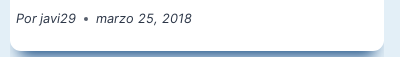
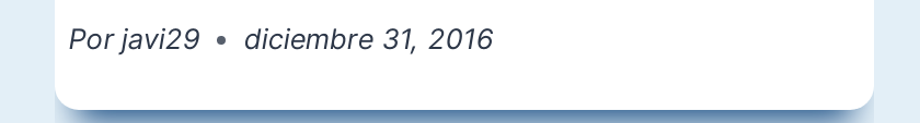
[16,11,192,26] Por javi29 marzo 25, 2018 -> [68,24,494,56] Por javi29 diciembre 31, 2016

